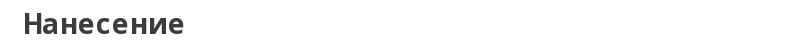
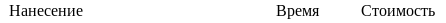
none -> [276,2,435,19] Время | Стоимость

